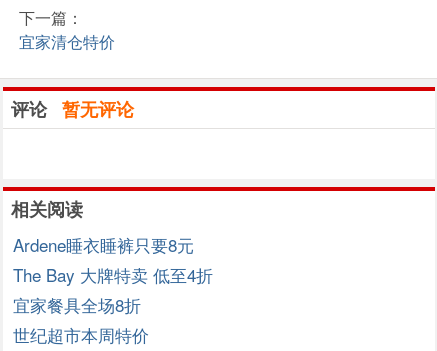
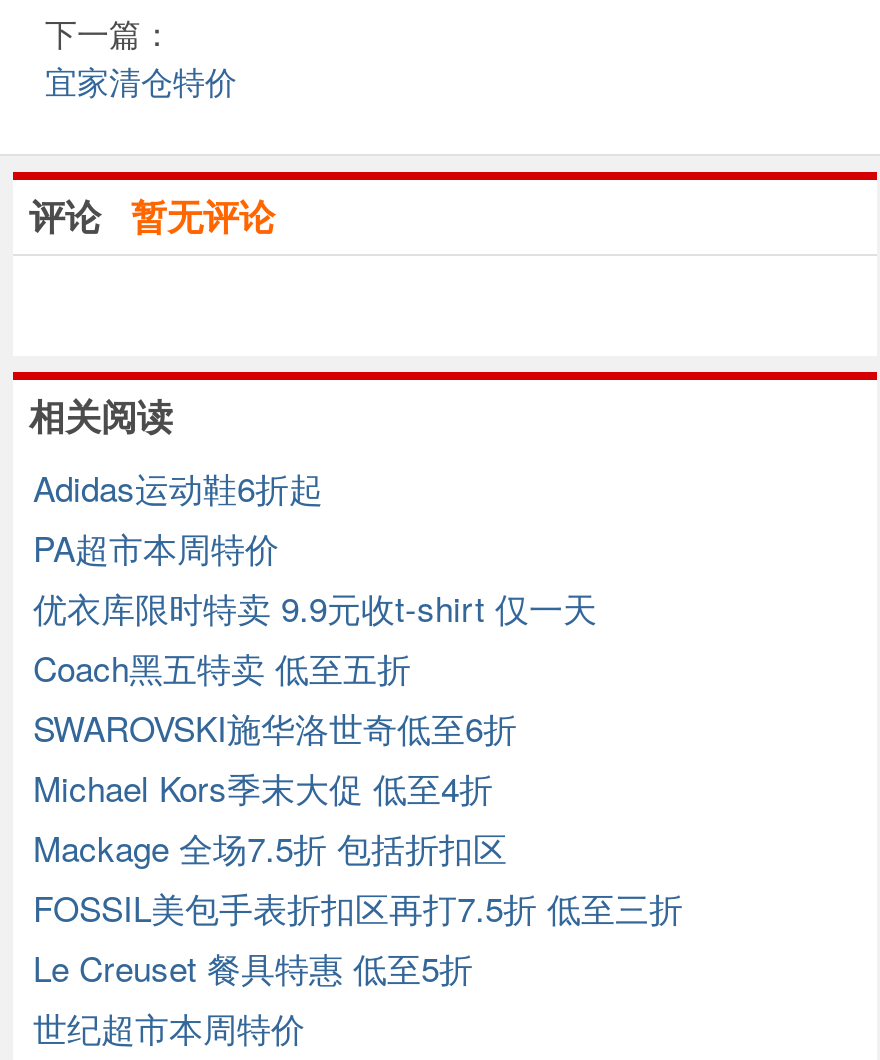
[13,232,213,317] Ardene睡衣睡裤只要8元 | The Bay 大牌特卖 低至4折 | 宜家餐具全场8折 -> [33,463,683,993] Adidas运动鞋6折起 | PA超市本周特价 | 优衣库限时特卖 9.9元收t-shirt 仅一天 | Coach黑五特卖 低至五折 | SWAROVSKI施华洛世奇低至6折 | Michael Kors季末大促 低至4折 | Mackage 全场7.5折 包括折扣区 | FOSSIL美包手表折扣区再打7.5折 低至三折 | Le Creuset 餐具特惠 低至5折

